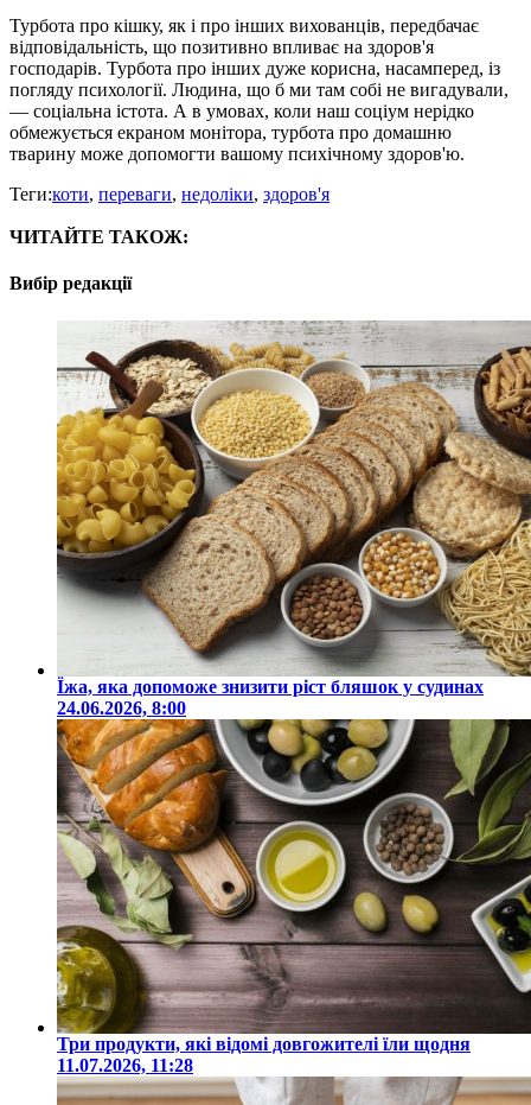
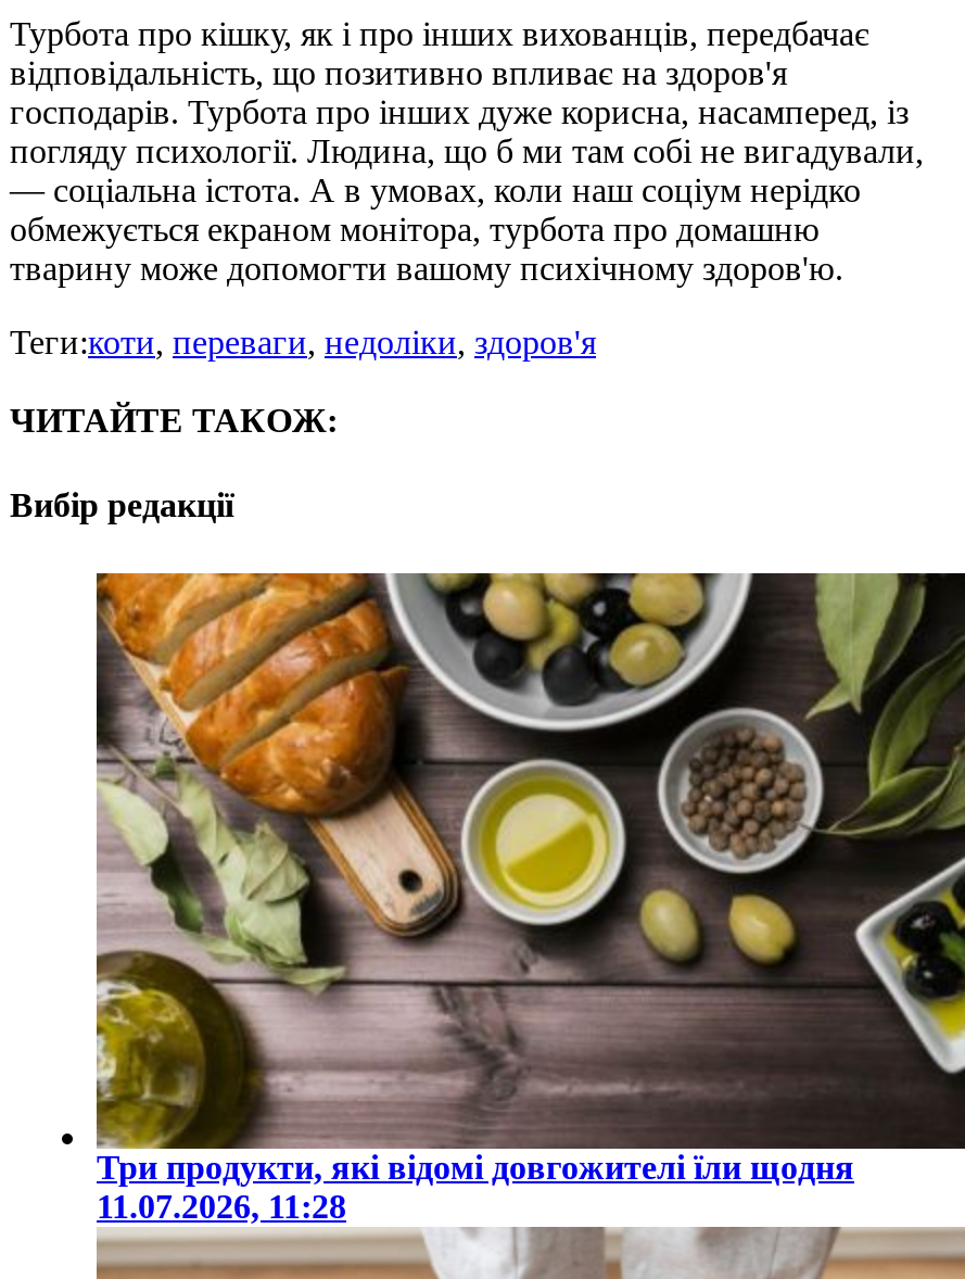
[56,320,527,718] [image] | Їжа, яка допоможе знизити ріст бляшок у судинах | 24.06.2026, 8:00 -> none

